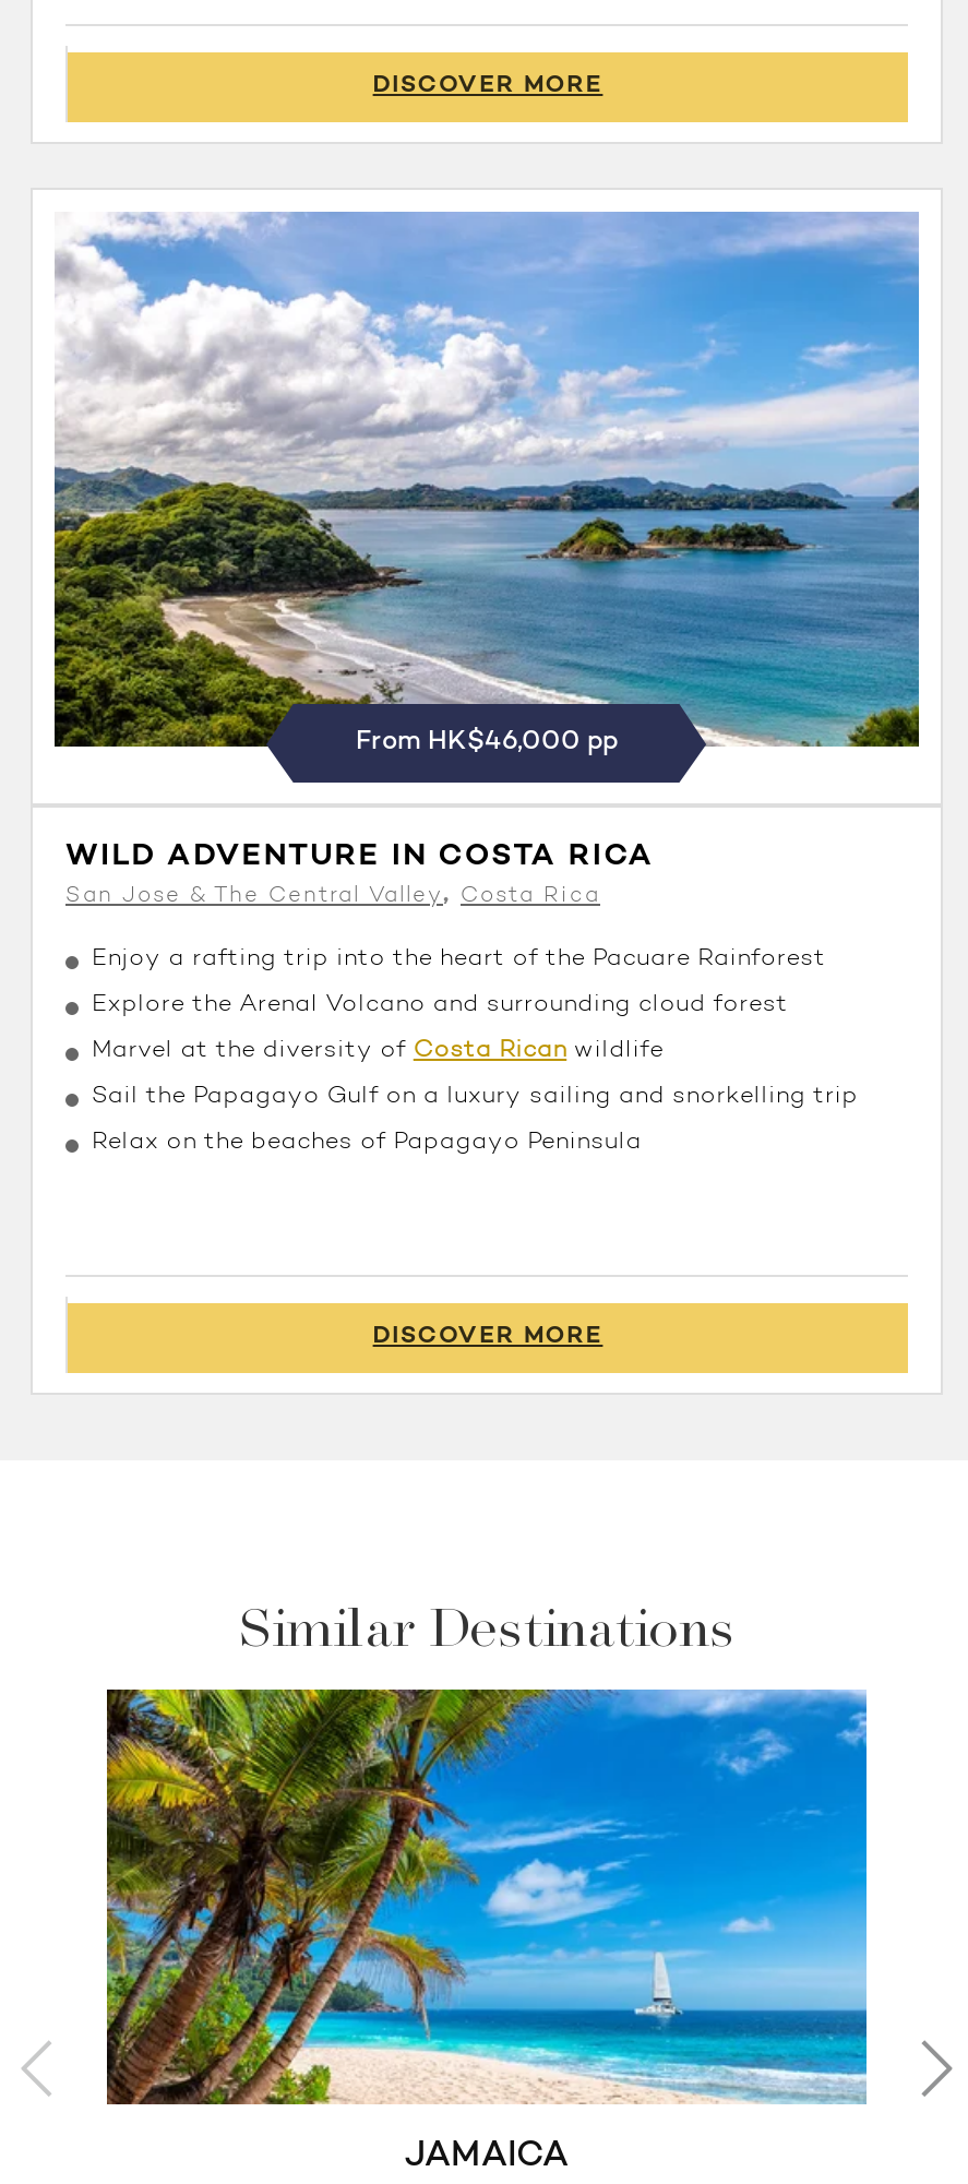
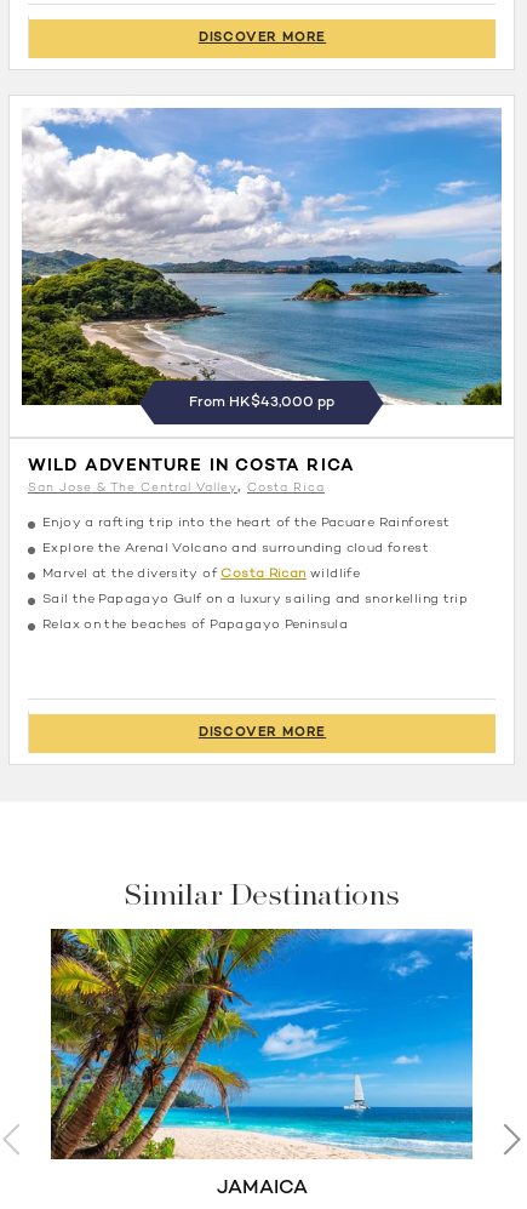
[356,729,618,755] From HK$46,000 pp -> [189,395,334,410] From HK$43,000 pp

